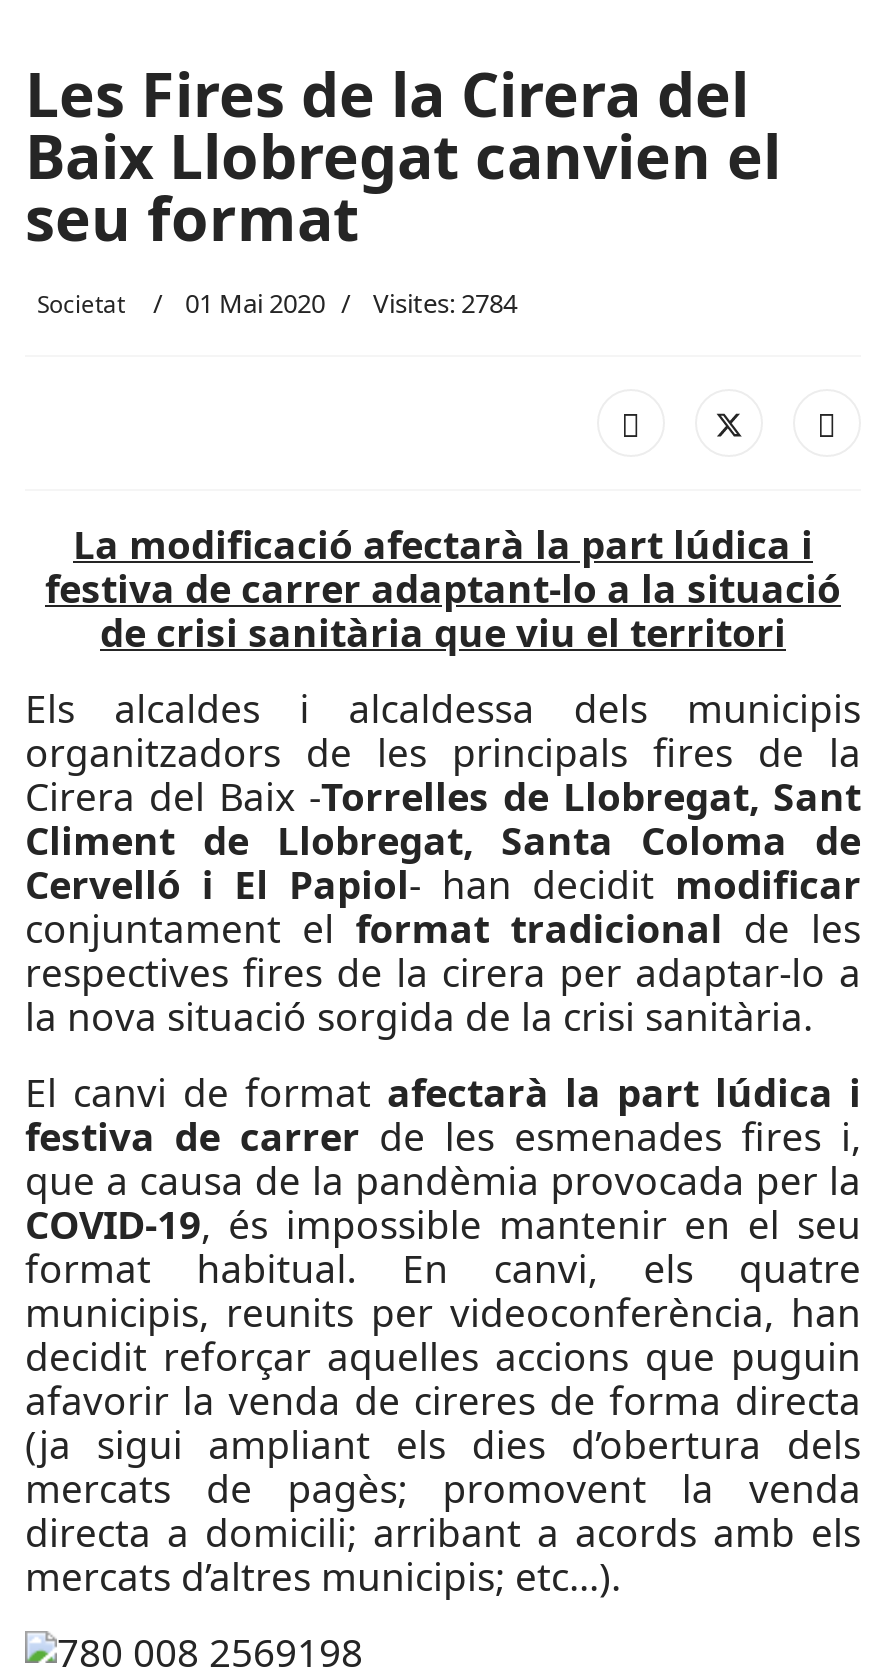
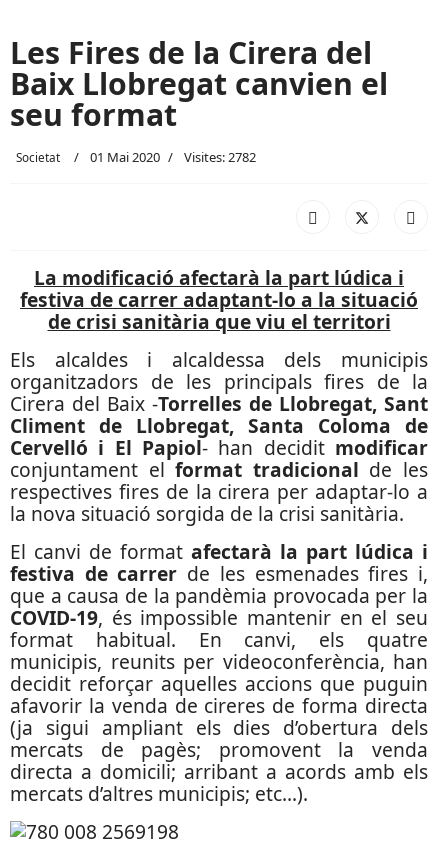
[37,285,517,321] Societat 01 Mai 2020 Visites: 2784 -> [16,148,256,166] Societat 01 Mai 2020 Visites: 2782

